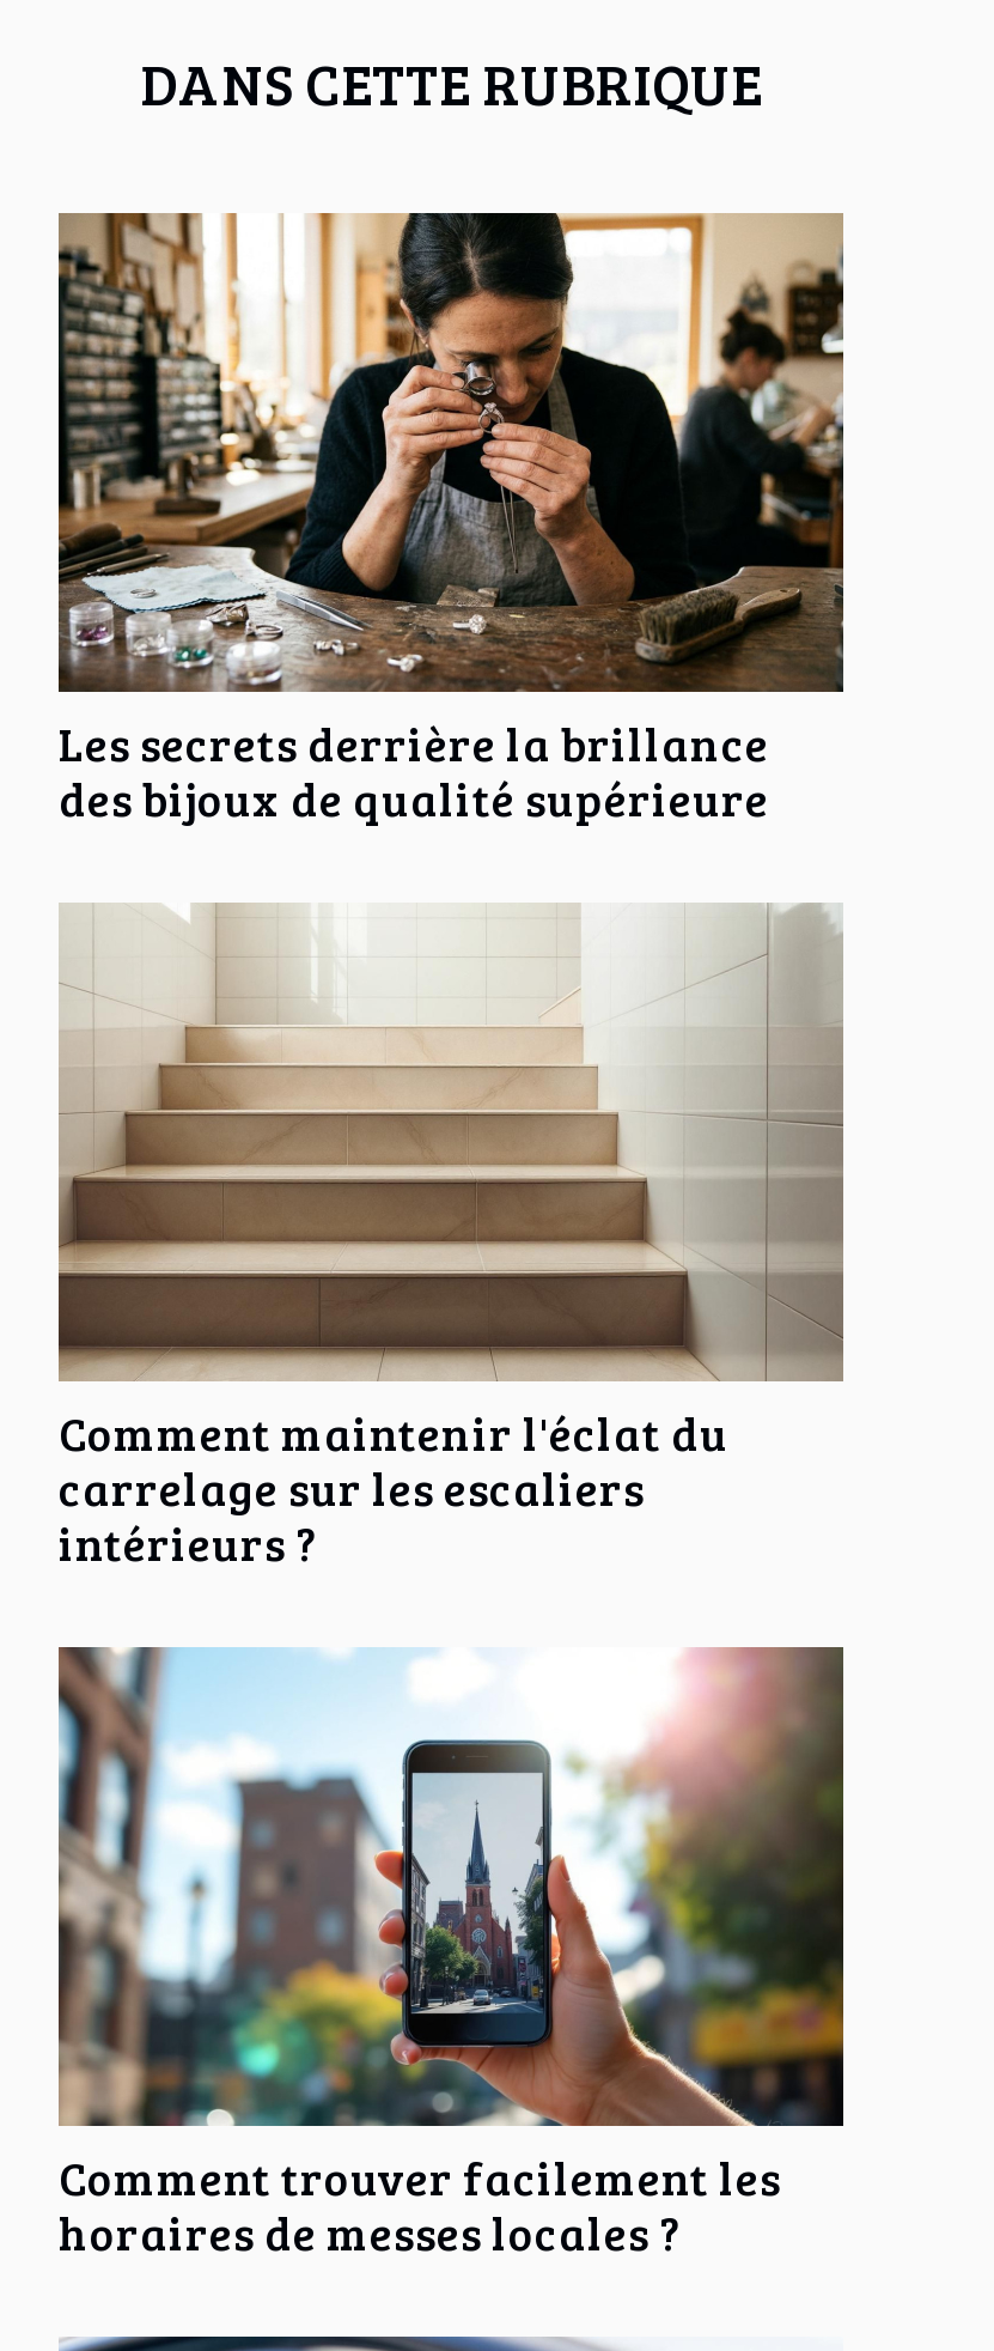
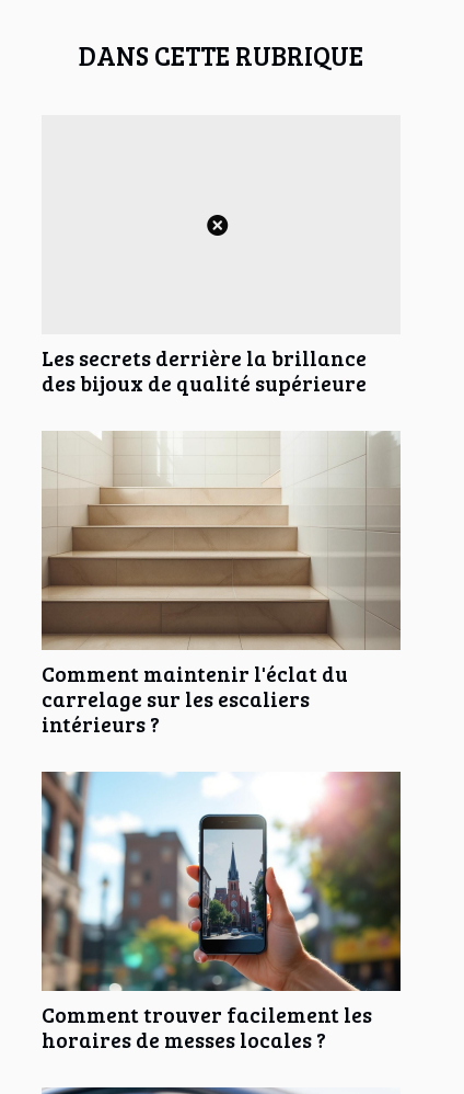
[56,211,846,694] [image] -> none

